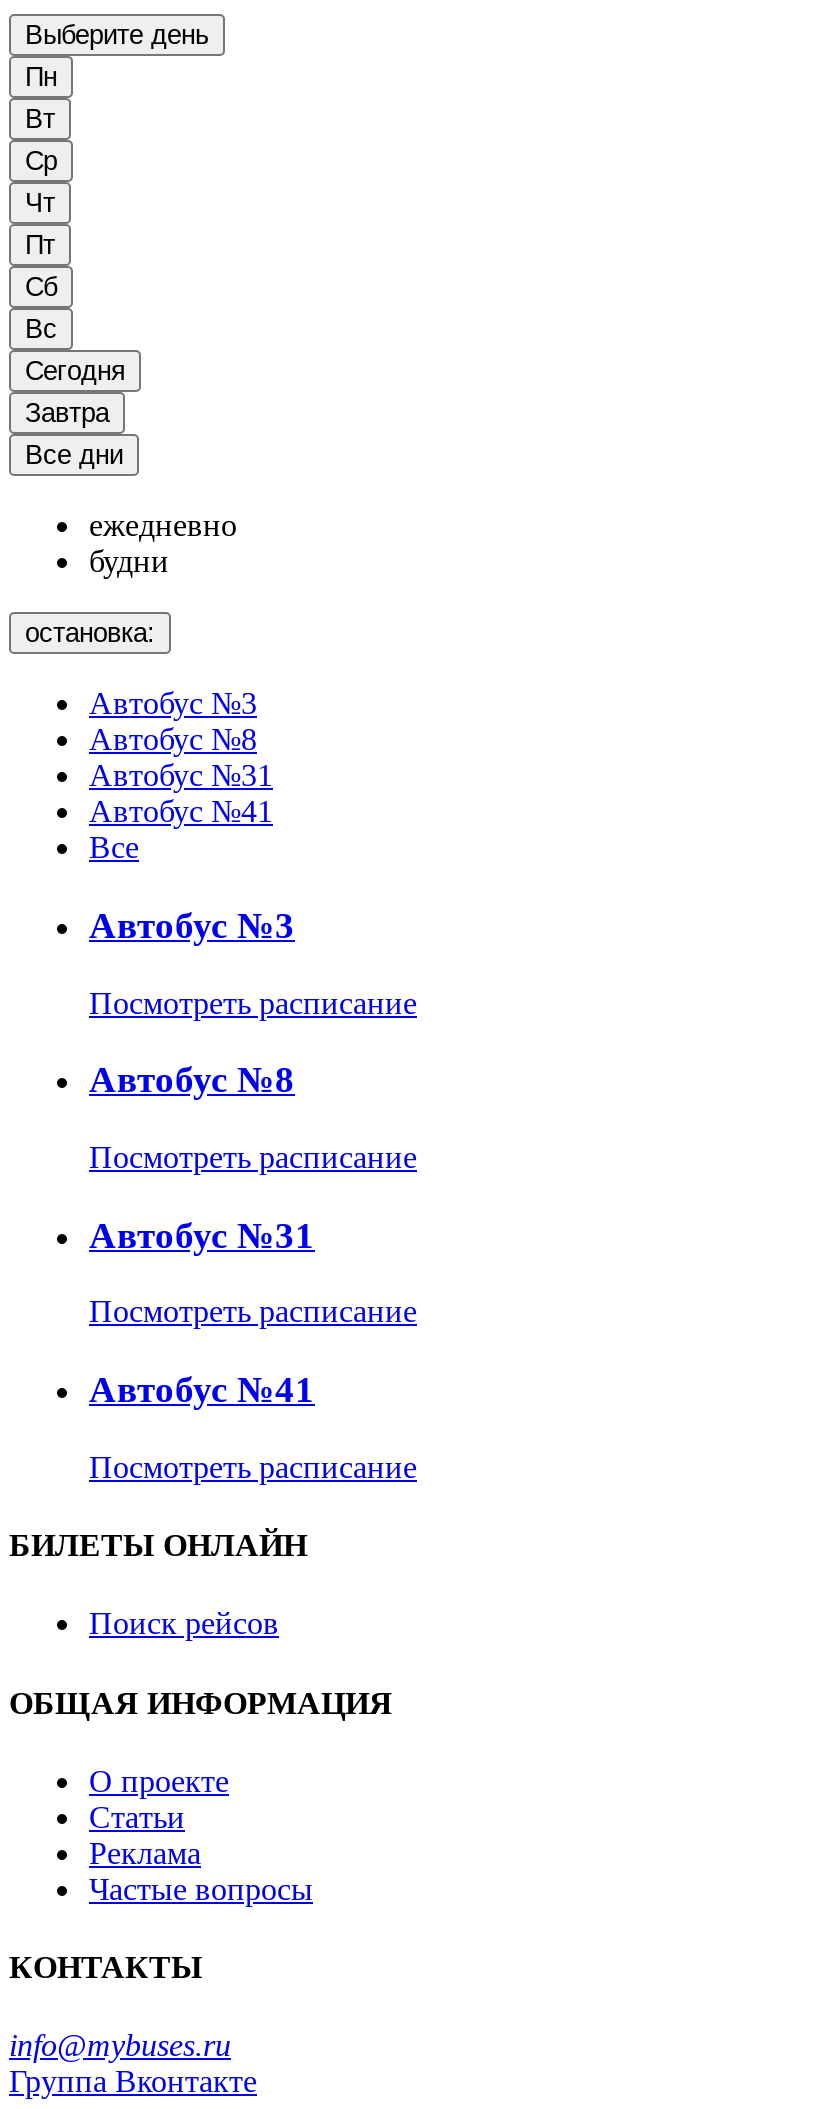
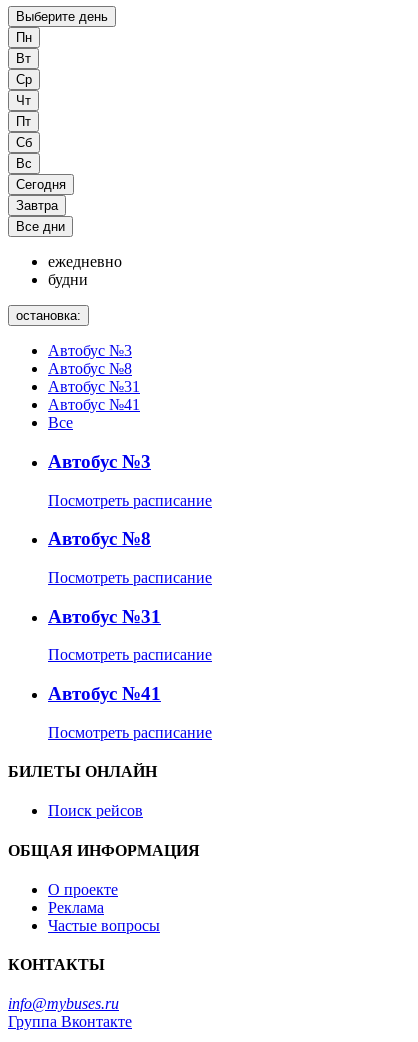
[89,1800,185,1834] Статьи -> none

